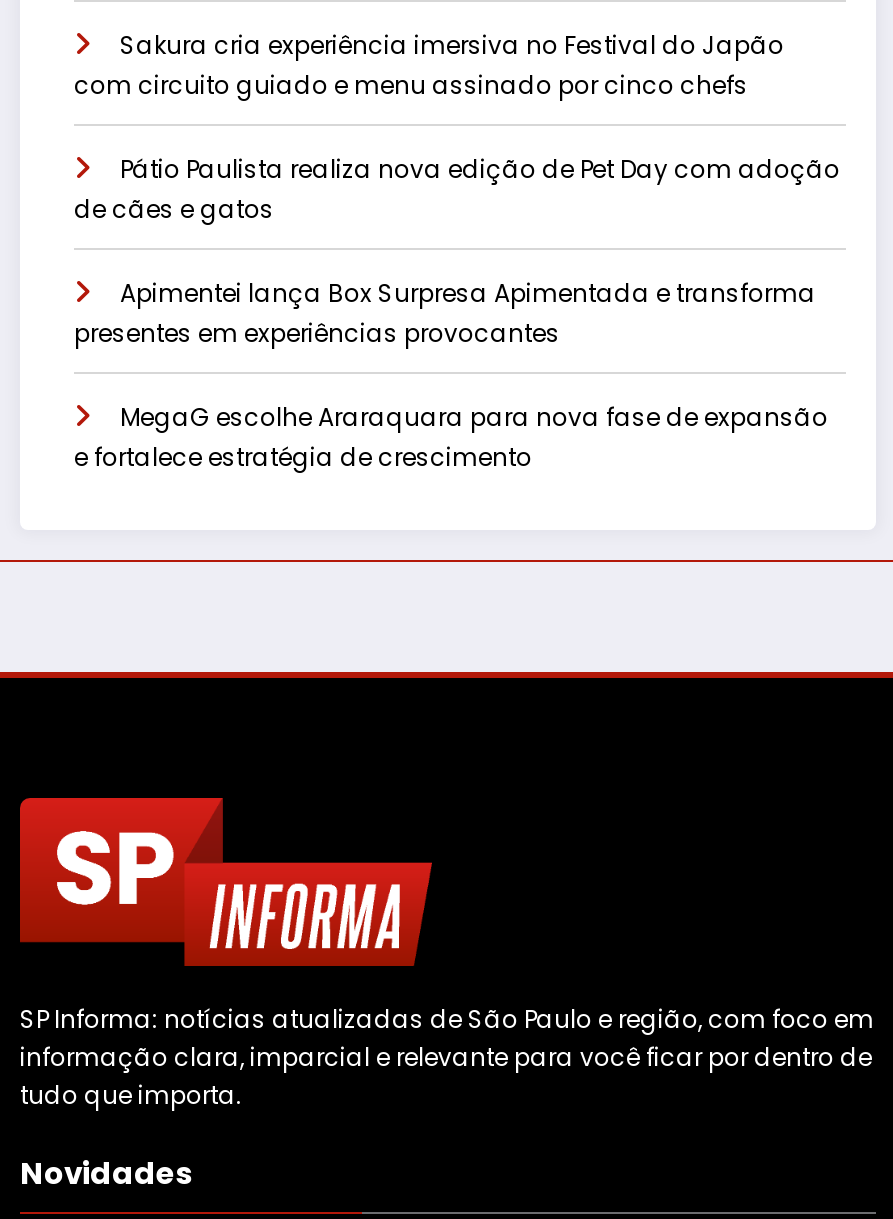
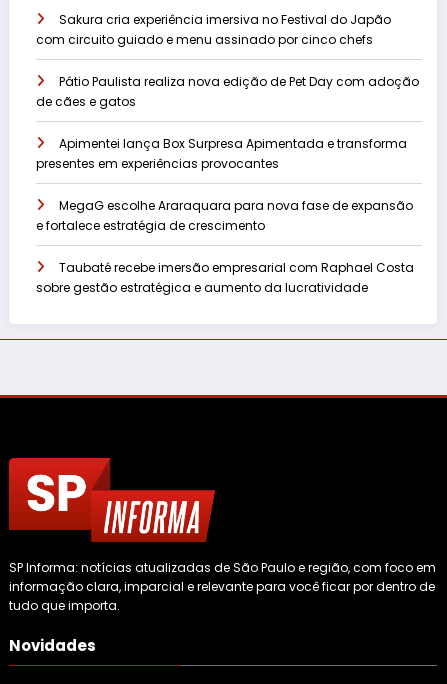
none -> [36,259,414,296] Taubaté recebe imersão empresarial com Raphael Costa | sobre gestão estratégica e aumento da lucratividade

